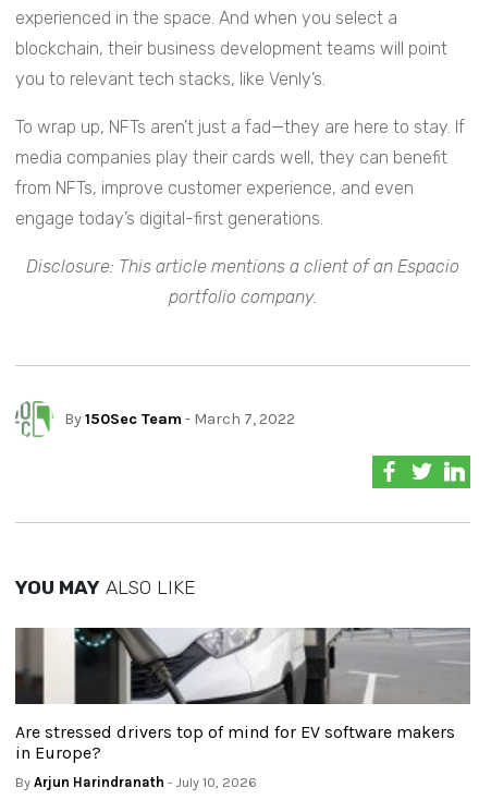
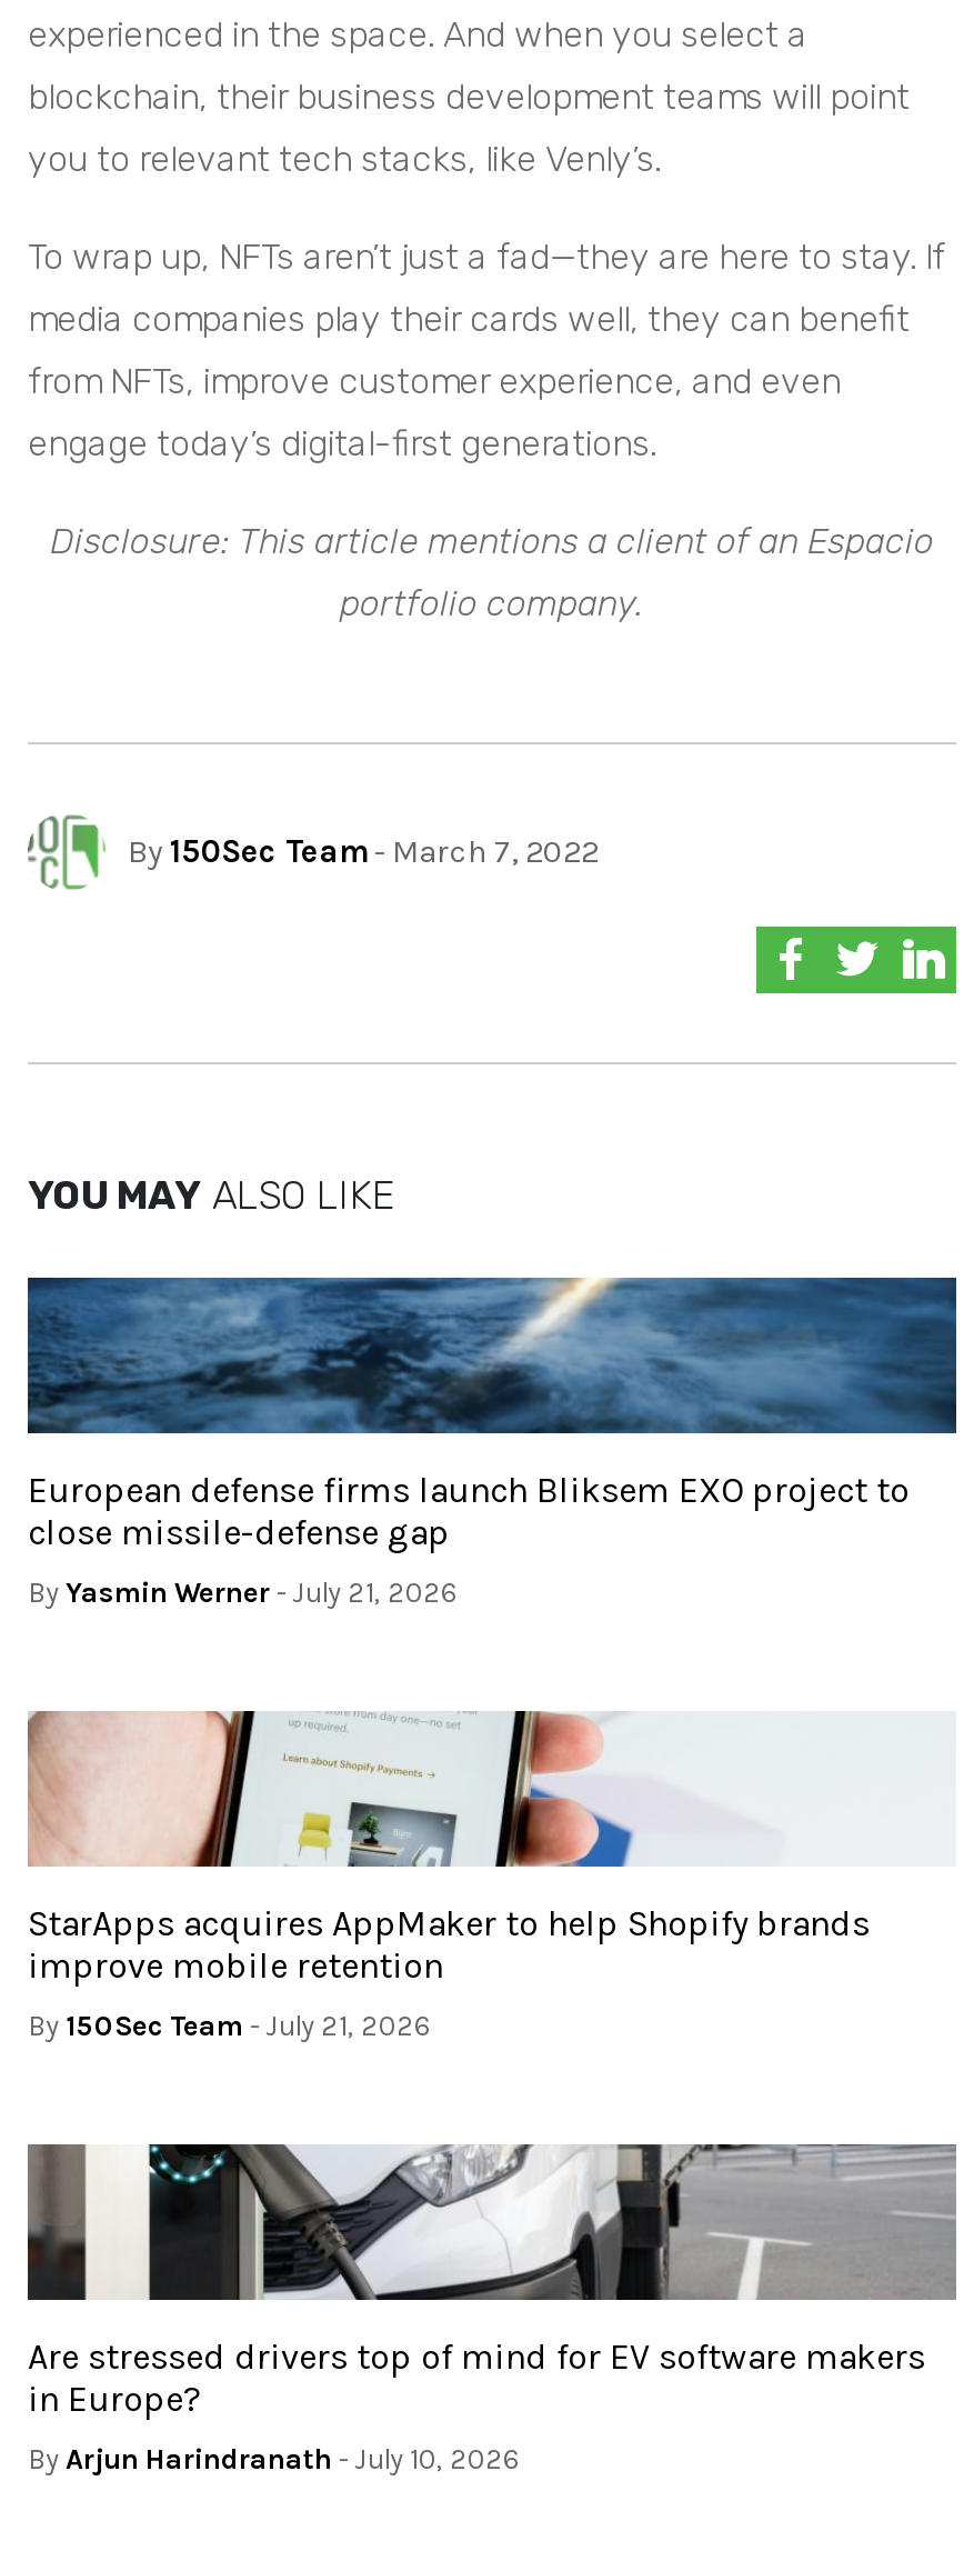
none -> [26,1275,958,1608] [image] | European defense firms launch Bliksem EXO project to | close missile-defense gap | By Yasmin Werner - July 21, 2026
none -> [26,1709,870,2042] [image] | StarApps acquires AppMaker to help Shopify brands | improve mobile retention | By 150Sec Team - July 21, 2026

